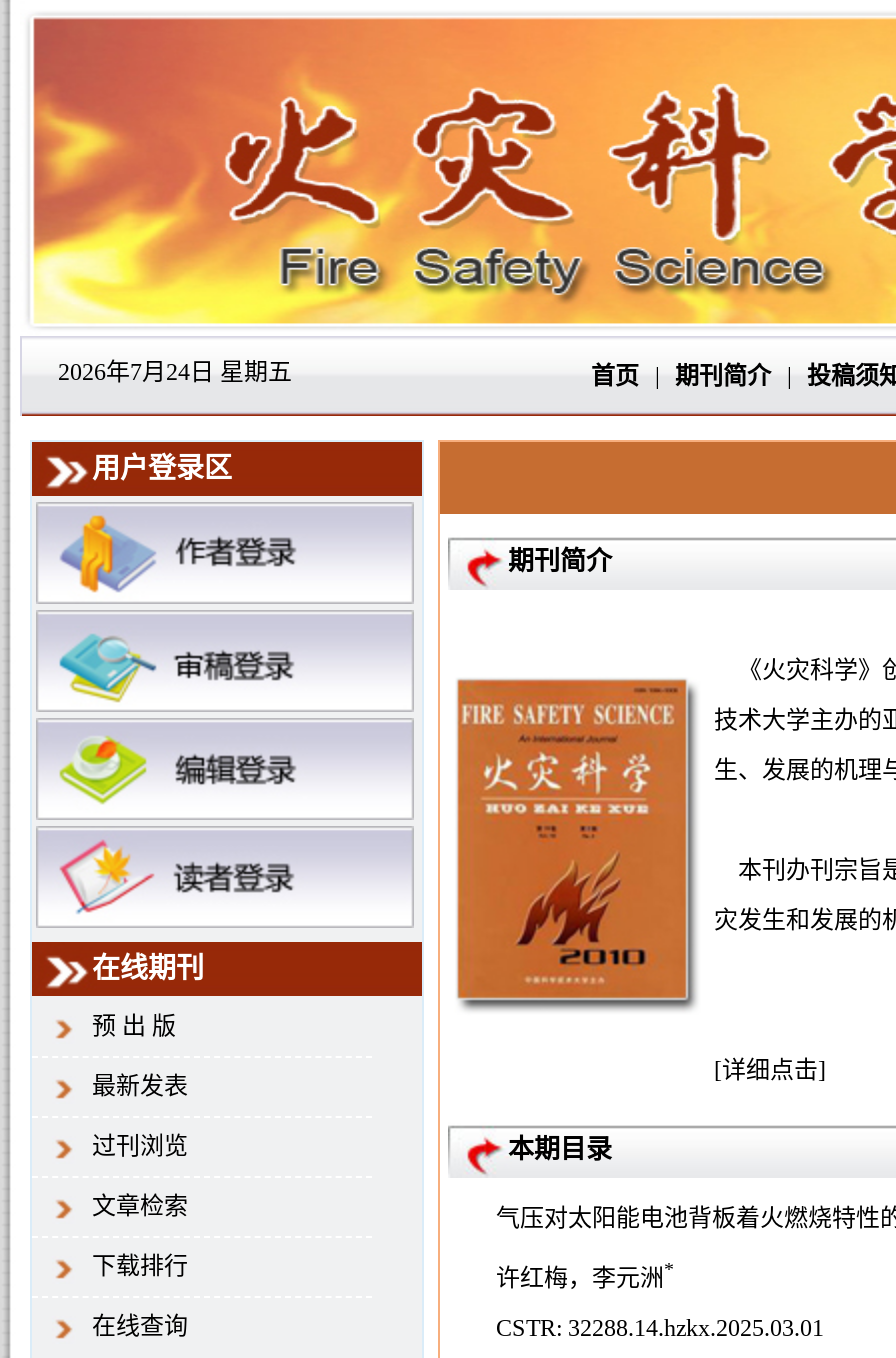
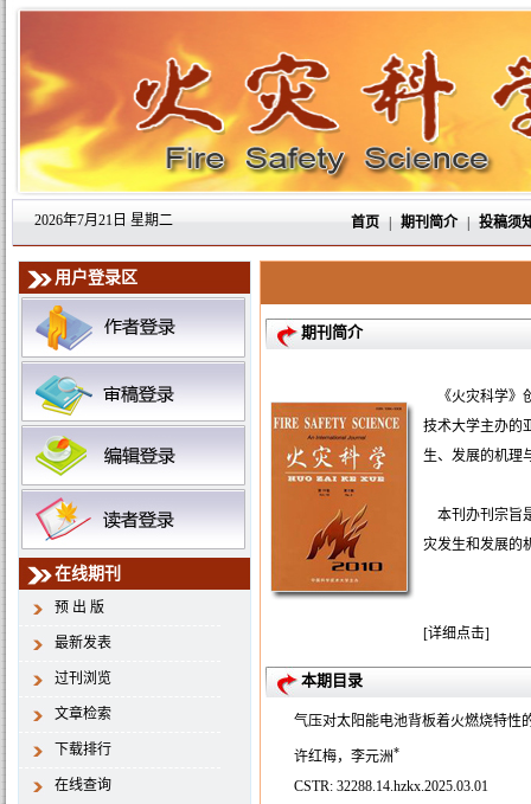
[58,358,292,386] 2026年7月24日 星期五 -> [34,212,173,229] 2026年7月21日 星期二

